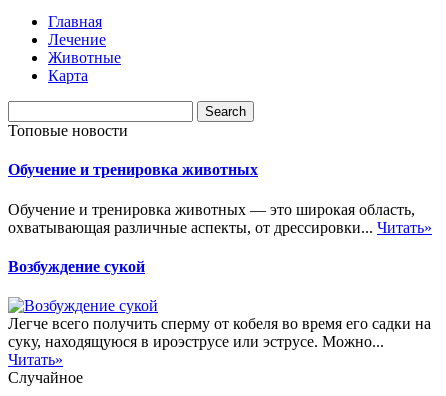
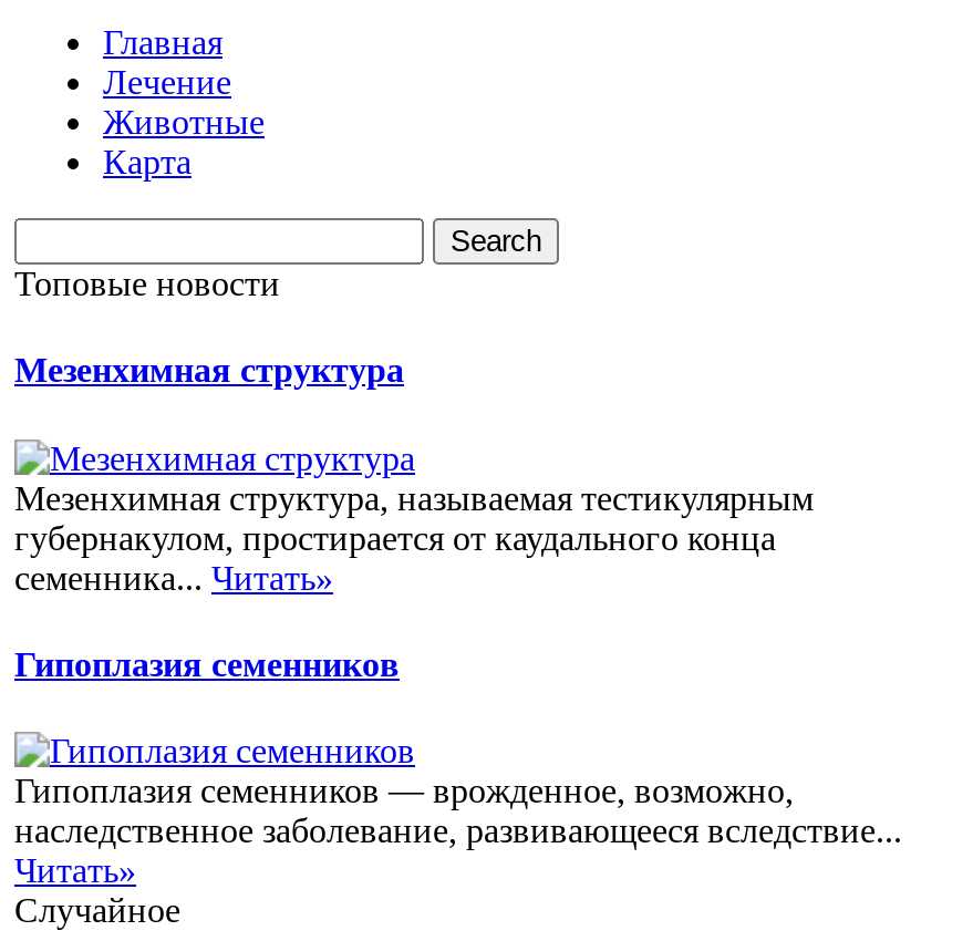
[8,161,258,178] Обучение и тренировка животных -> [14,352,404,389] Мезенхимная структура
[8,200,432,235] Обучение и тренировка животных — это широкая область, | охватывающая различные аспекты, от дрессировки... Читать» -> [14,478,814,596] Мезенхимная структура, называемая тестикулярным | губернакулом, простирается от каудального конца | семенника... Читать»
[8,258,145,275] Возбуждение сукой -> [14,645,400,683] Гипоплазия семенников
[8,315,431,350] Легче всего получить сперму от кобеля во время его садки на | суку, находящуюся в ироэструсе или эструсе. Можно... -> [14,772,902,849] Гипоплазия семенников — врожденное, возможно, | наследственное заболевание, развивающееся вследствие...

